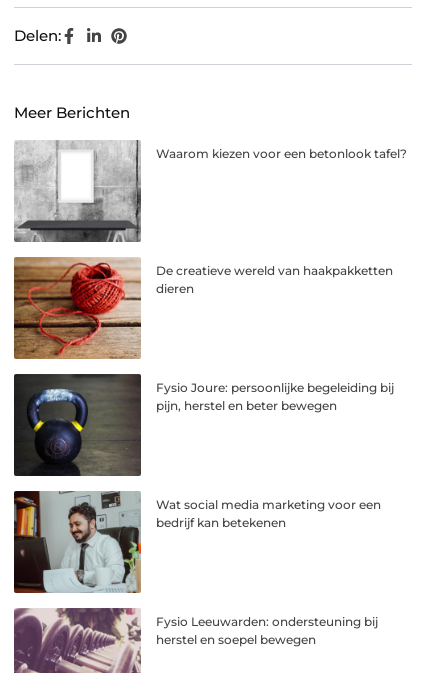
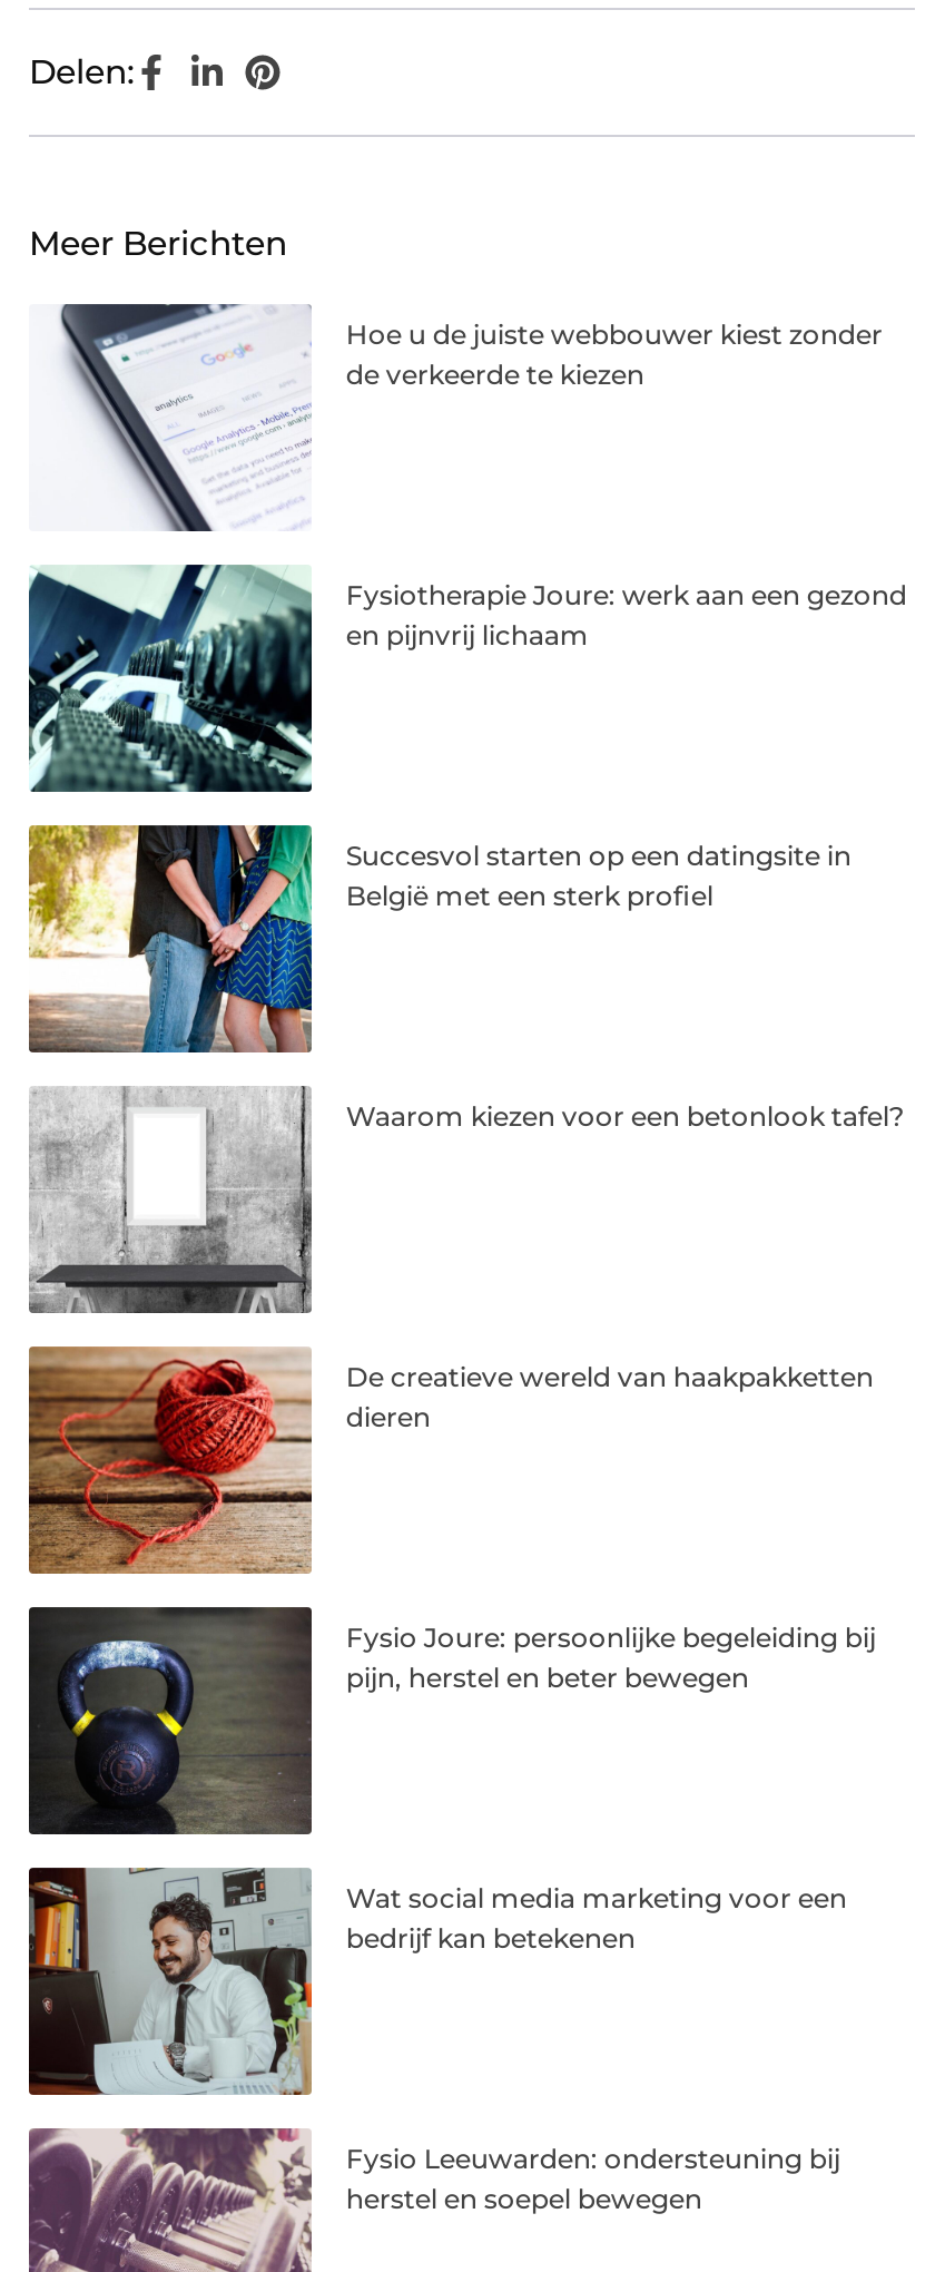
none -> [27,562,907,794] [image] | Fysiotherapie Joure: werk aan een gezond | en pijnvrij lichaam
none -> [27,823,851,1055] [image] | Succesvol starten op een datingsite in | België met een sterk profiel
none -> [60,302,882,531] [image] | Hoe u de juiste webbouwer kiest zonder | de verkeerde te kiezen

